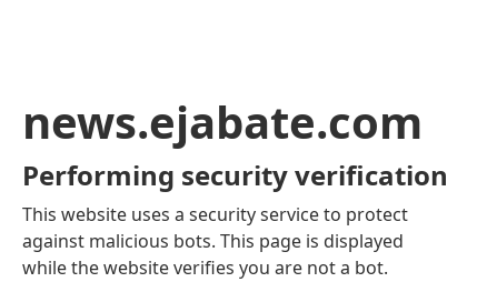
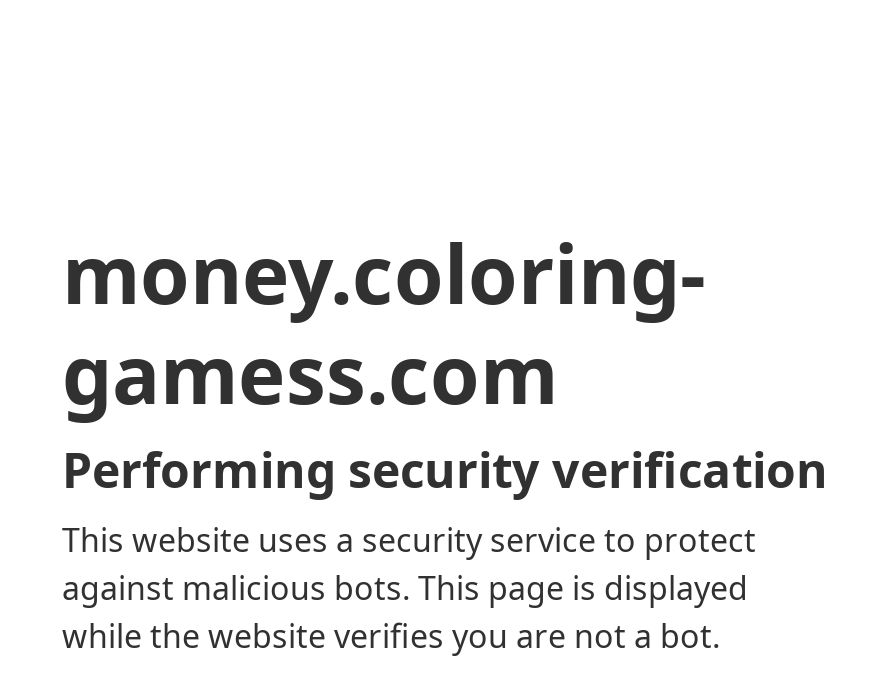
[22,91,423,152] news.ejabate.com -> [62,218,706,428] money.coloring- | gamess.com

